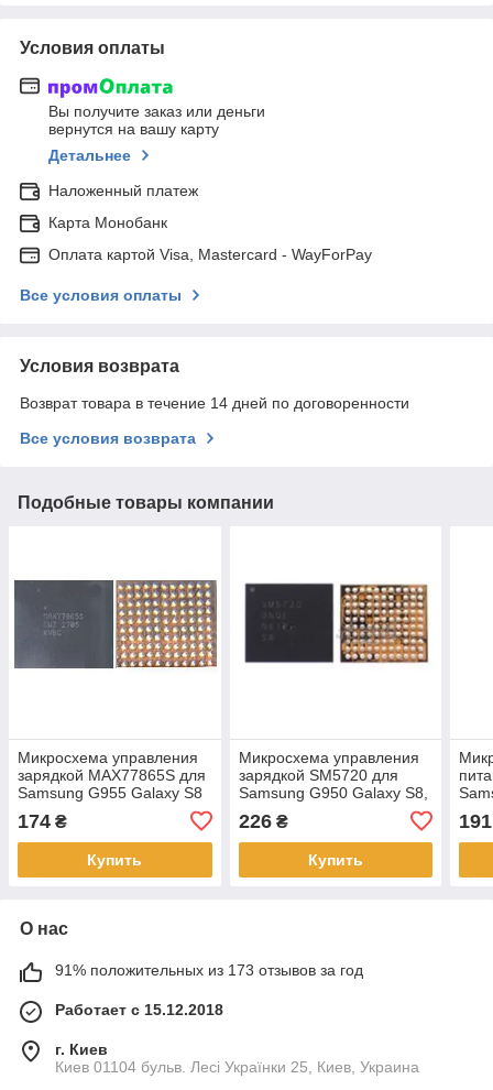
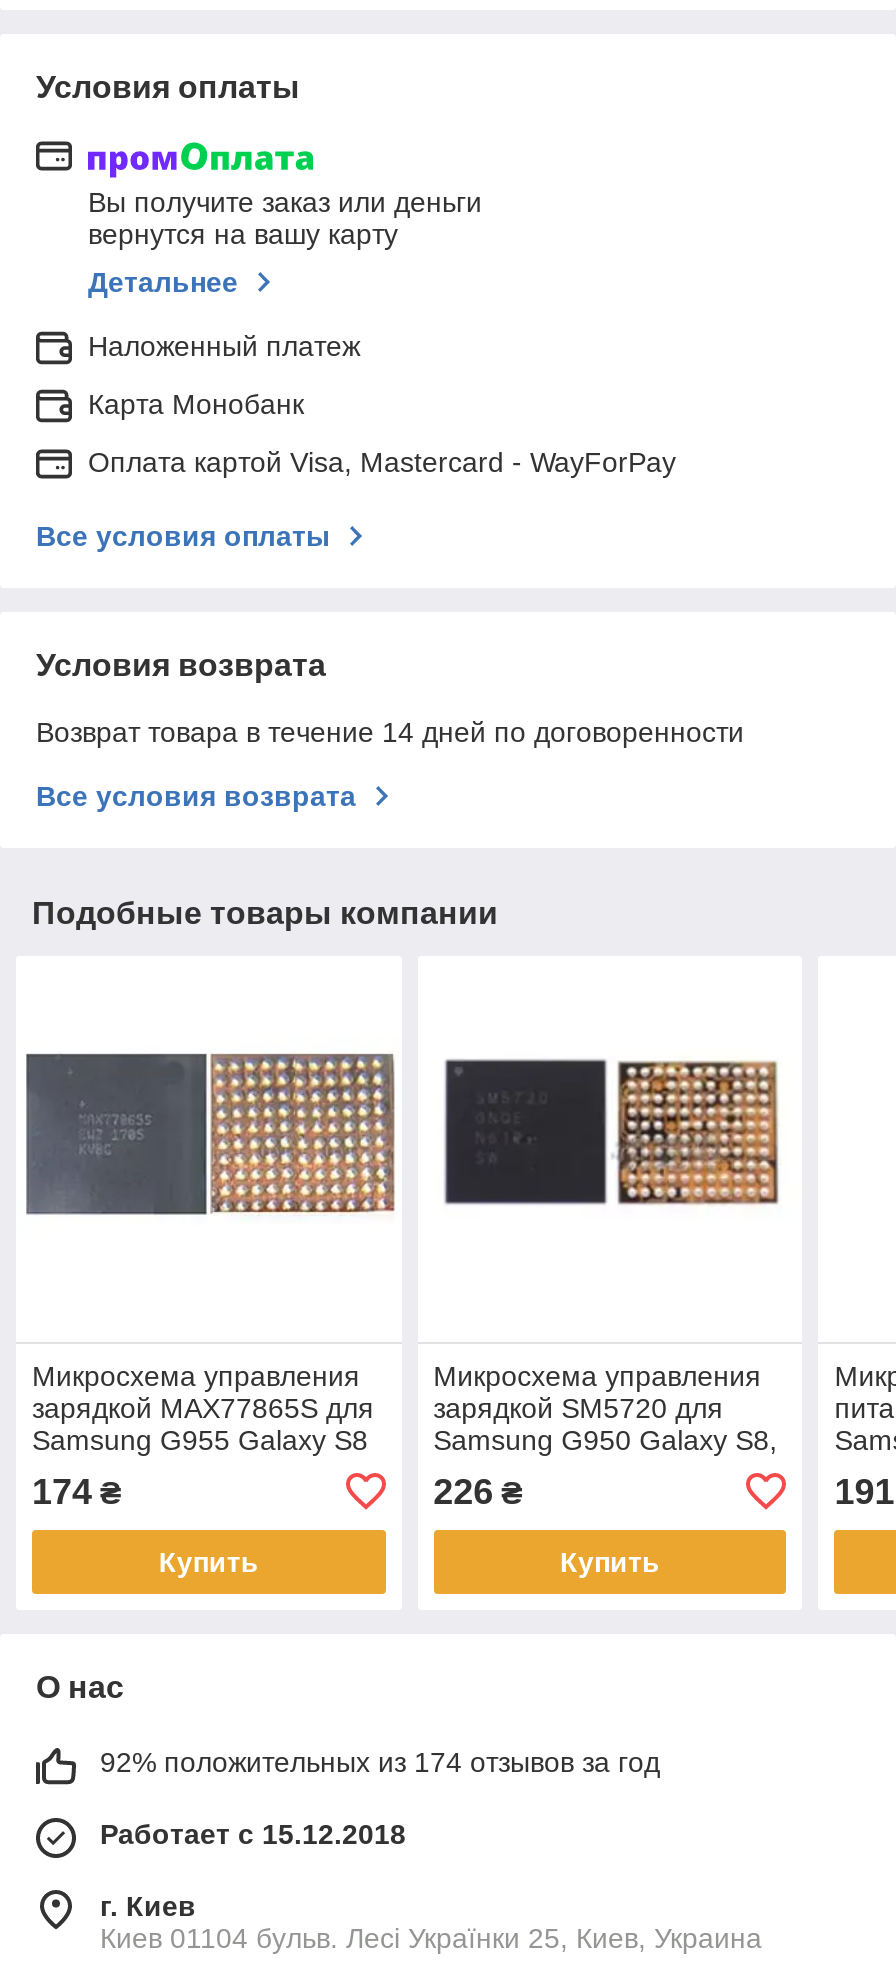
[55,961,363,979] 91% положительных из 173 отзывов за год -> [100,1746,660,1778] 92% положительных из 174 отзывов за год

